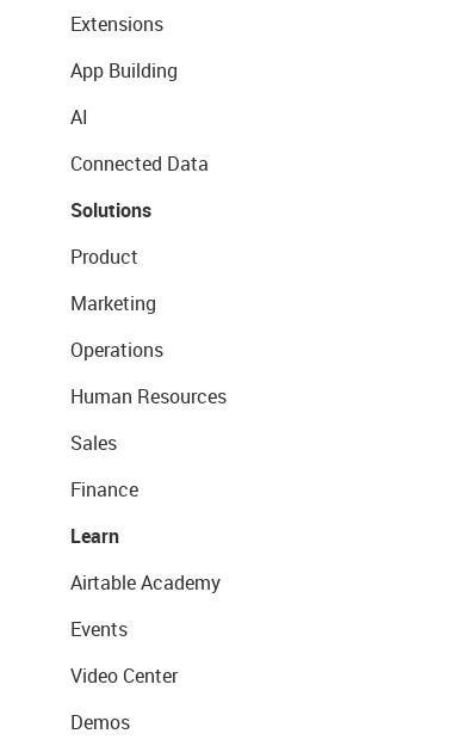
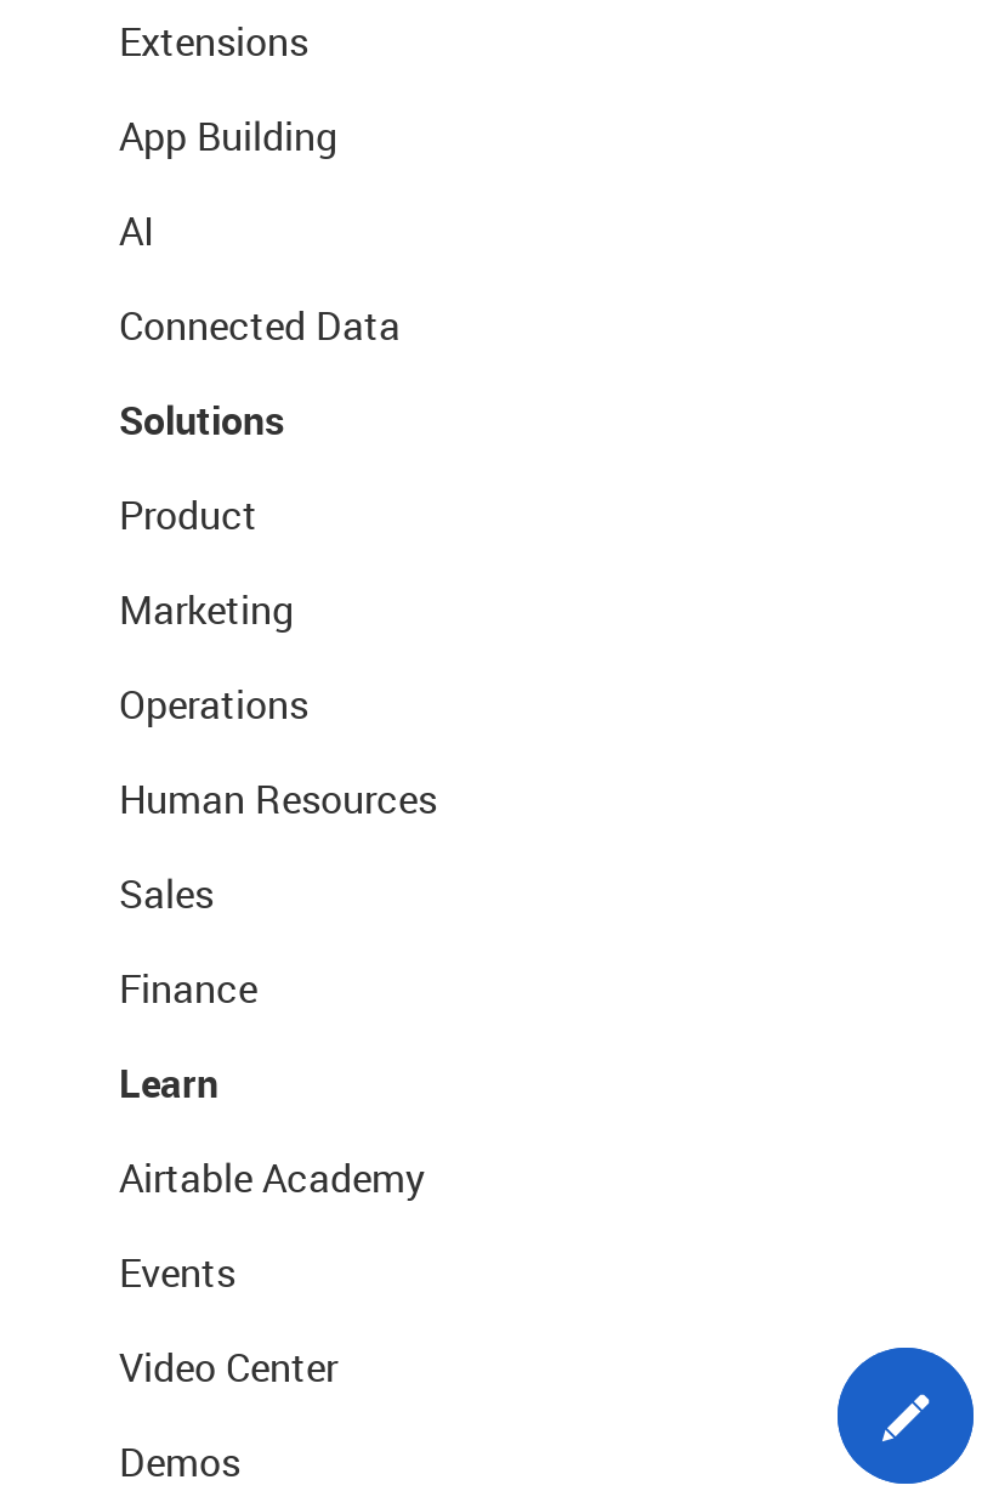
none -> [835,1345,976,1486] [image]

